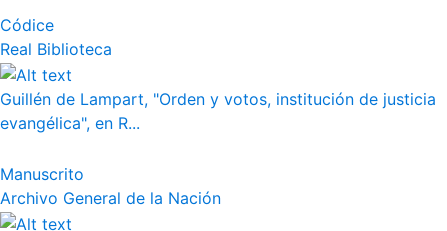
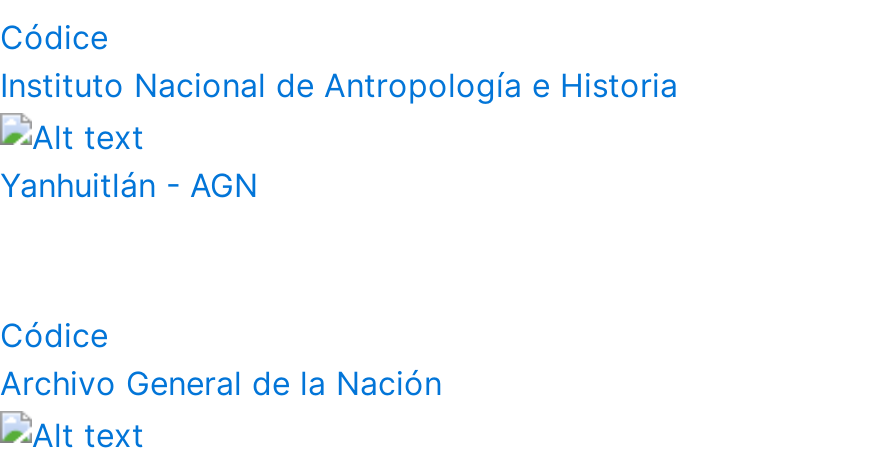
[0,39,112,59] Real Biblioteca -> [0,66,678,106] Instituto Nacional de Antropología e Historia
[0,89,436,133] Guillén de Lampart, "Orden y votos, institución de justicia | evangélica", en R... -> [0,165,258,205] Yanhuitlán - AGN
[0,164,84,184] Manuscrito -> [0,315,108,355] Códice

